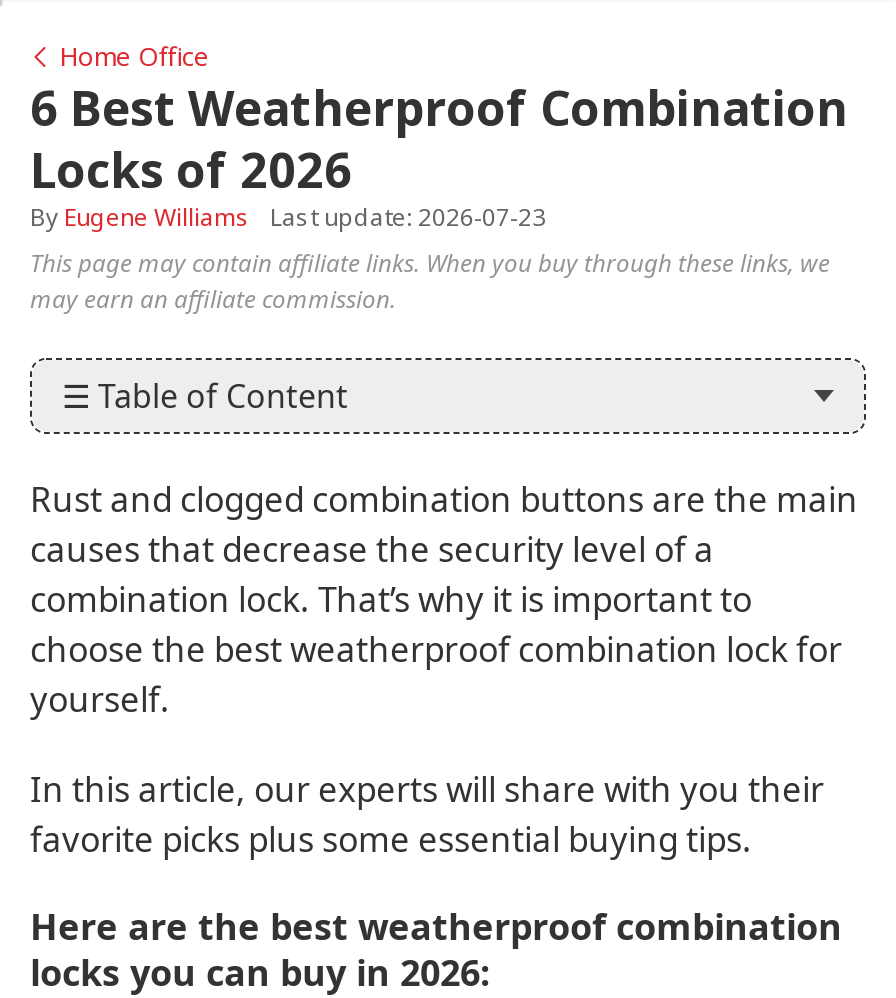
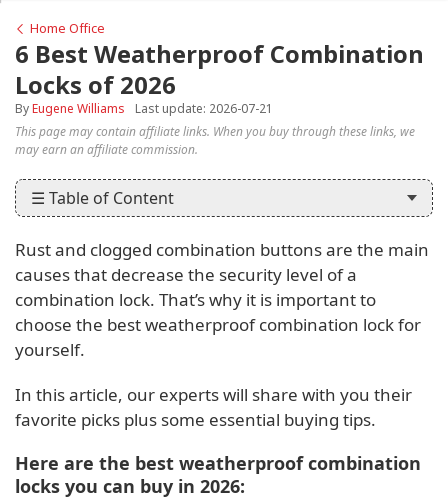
[30,200,546,234] By Eugene Williams Last update: 2026-07-23 -> [15,100,273,117] By Eugene Williams Last update: 2026-07-21

